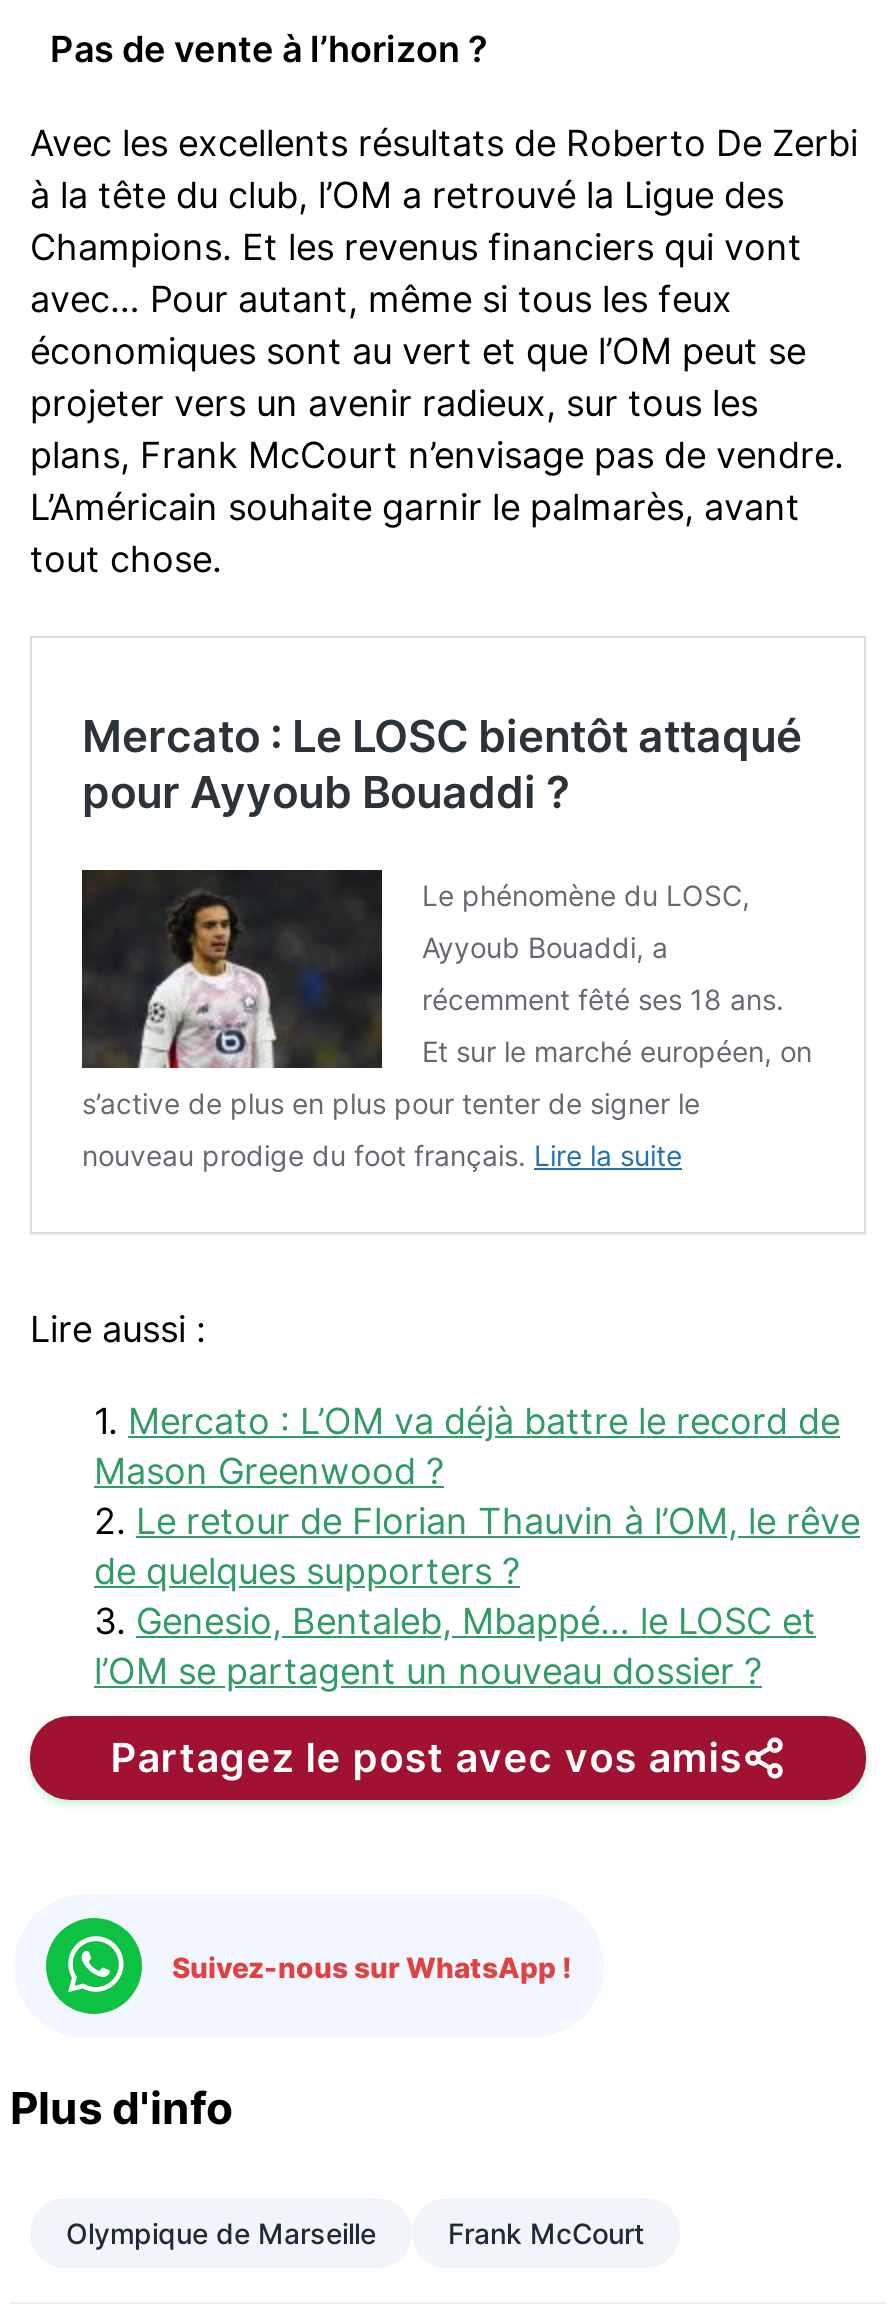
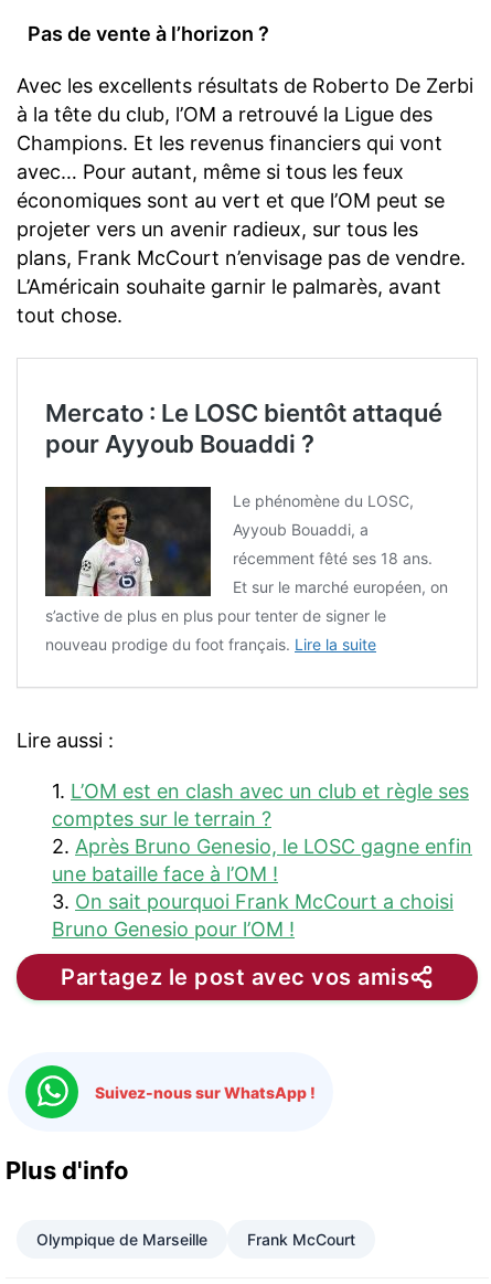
[94,1401,860,1693] 1. Mercato : L’OM va déjà battre le record de | Mason Greenwood ? | 2. Le retour de Florian Thauvin à l’OM, le rêve | de quelques supporters ? | 3. Genesio, Bentaleb, Mbappé… le LOSC et | l’OM se partagent un nouveau dossier ? -> [52,780,472,941] 1. L’OM est en clash avec un club et règle ses | comptes sur le terrain ? | 2. Après Bruno Genesio, le LOSC gagne enfin | une bataille face à l’OM ! | 3. On sait pourquoi Frank McCourt a choisi | Bruno Genesio pour l’OM !

